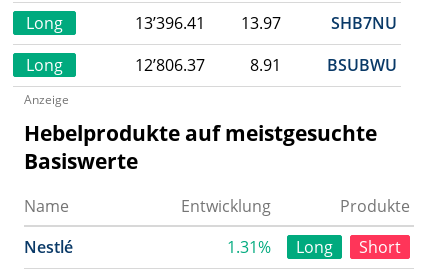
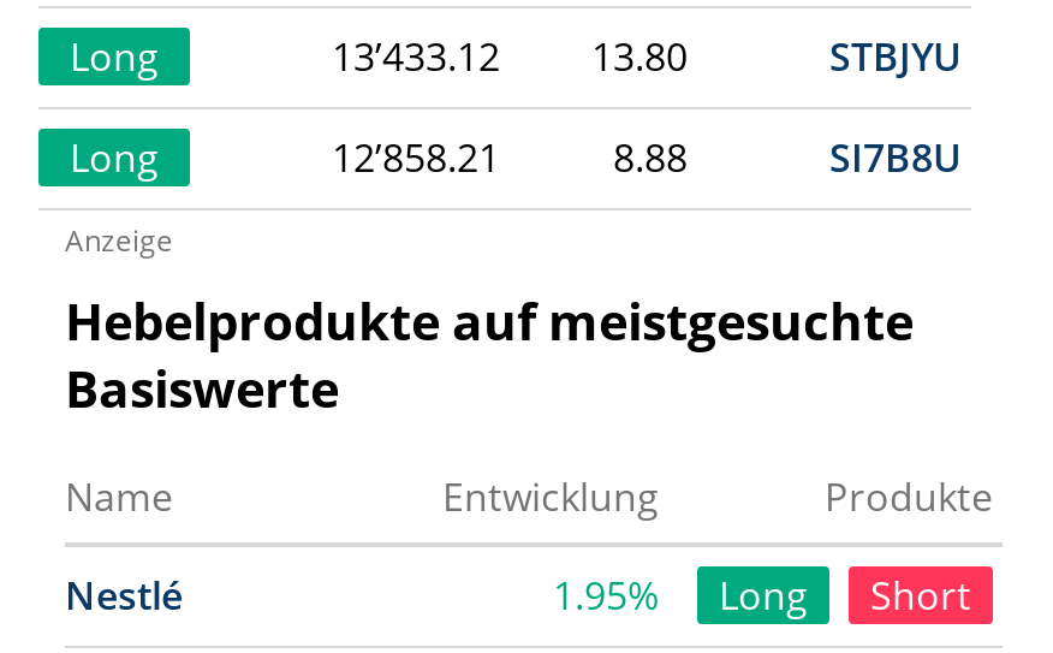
[135,12,397,34] 13’396.41 | 13.97 | SHB7NU -> [332,30,962,83] 13’433.12 | 13.80 | STBJYU
[135,54,397,76] 12’806.37 | 8.91 | BSUBWU -> [332,131,962,184] 12’858.21 | 8.88 | SI7B8U
[227,236,401,258] 1.31% Long Short -> [553,569,971,622] 1.95% Long Short

